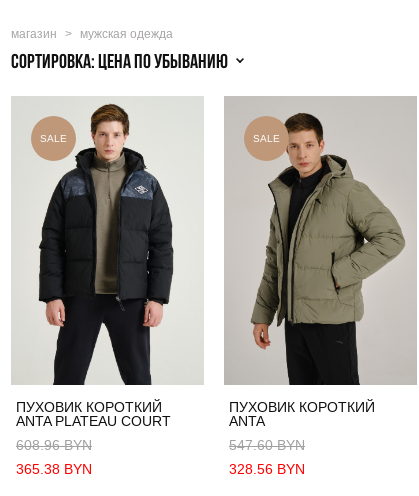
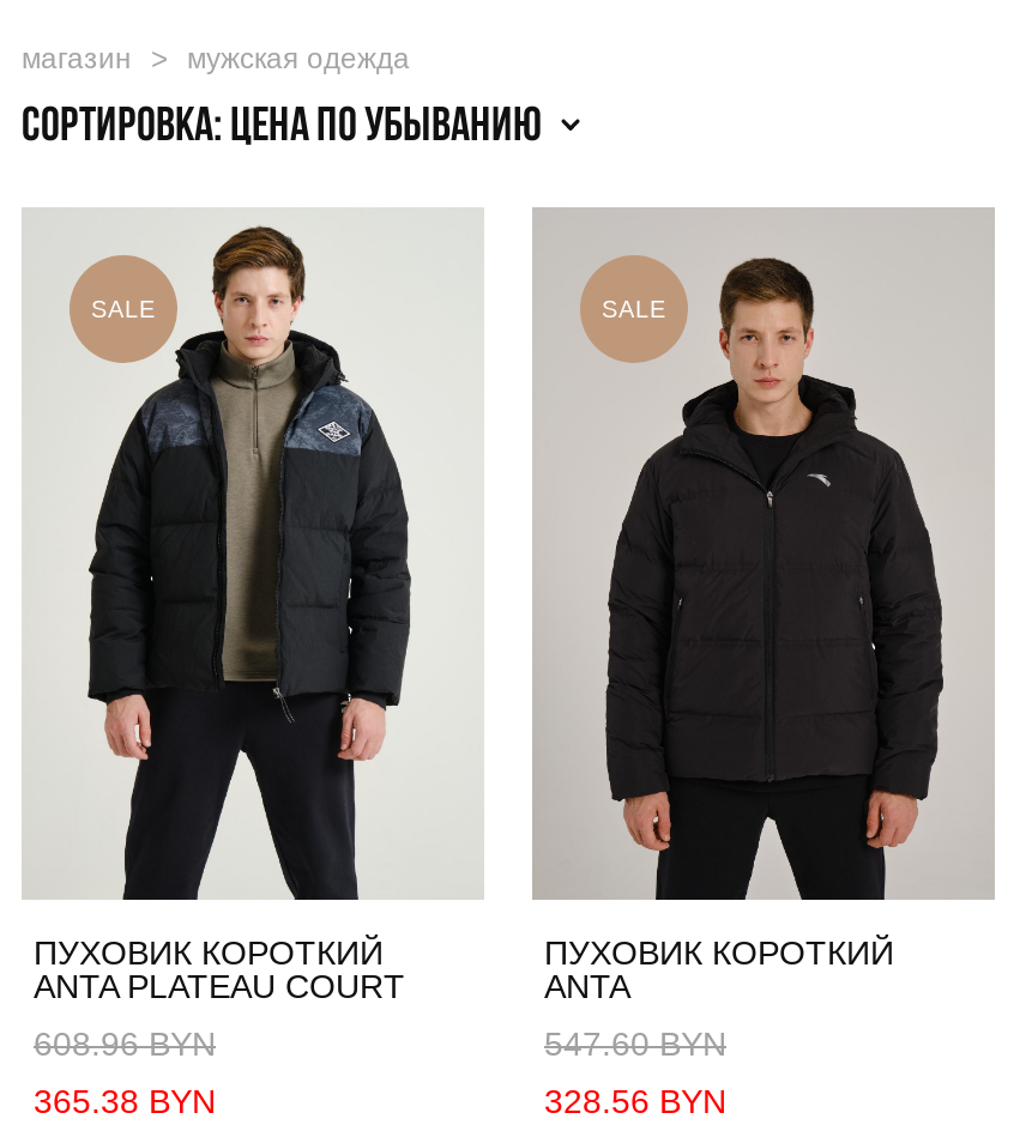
[250,112,406,386] [image] -> [597,248,966,902] [image]

